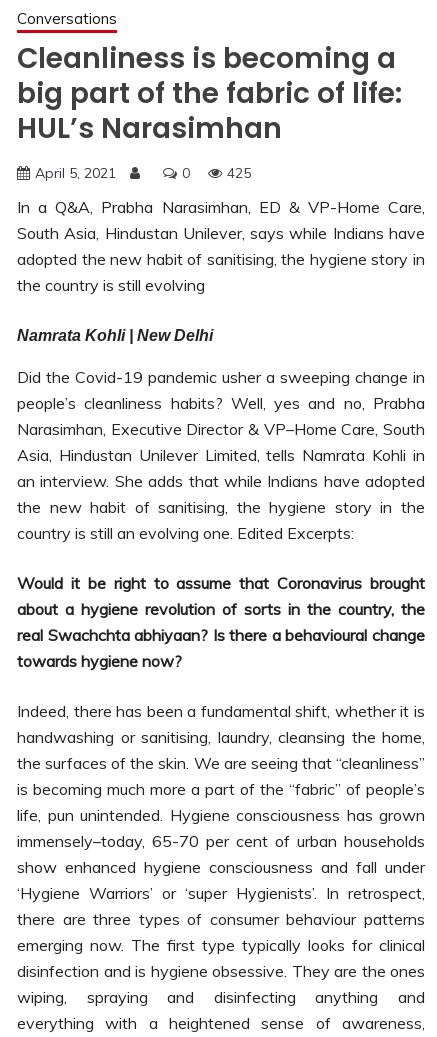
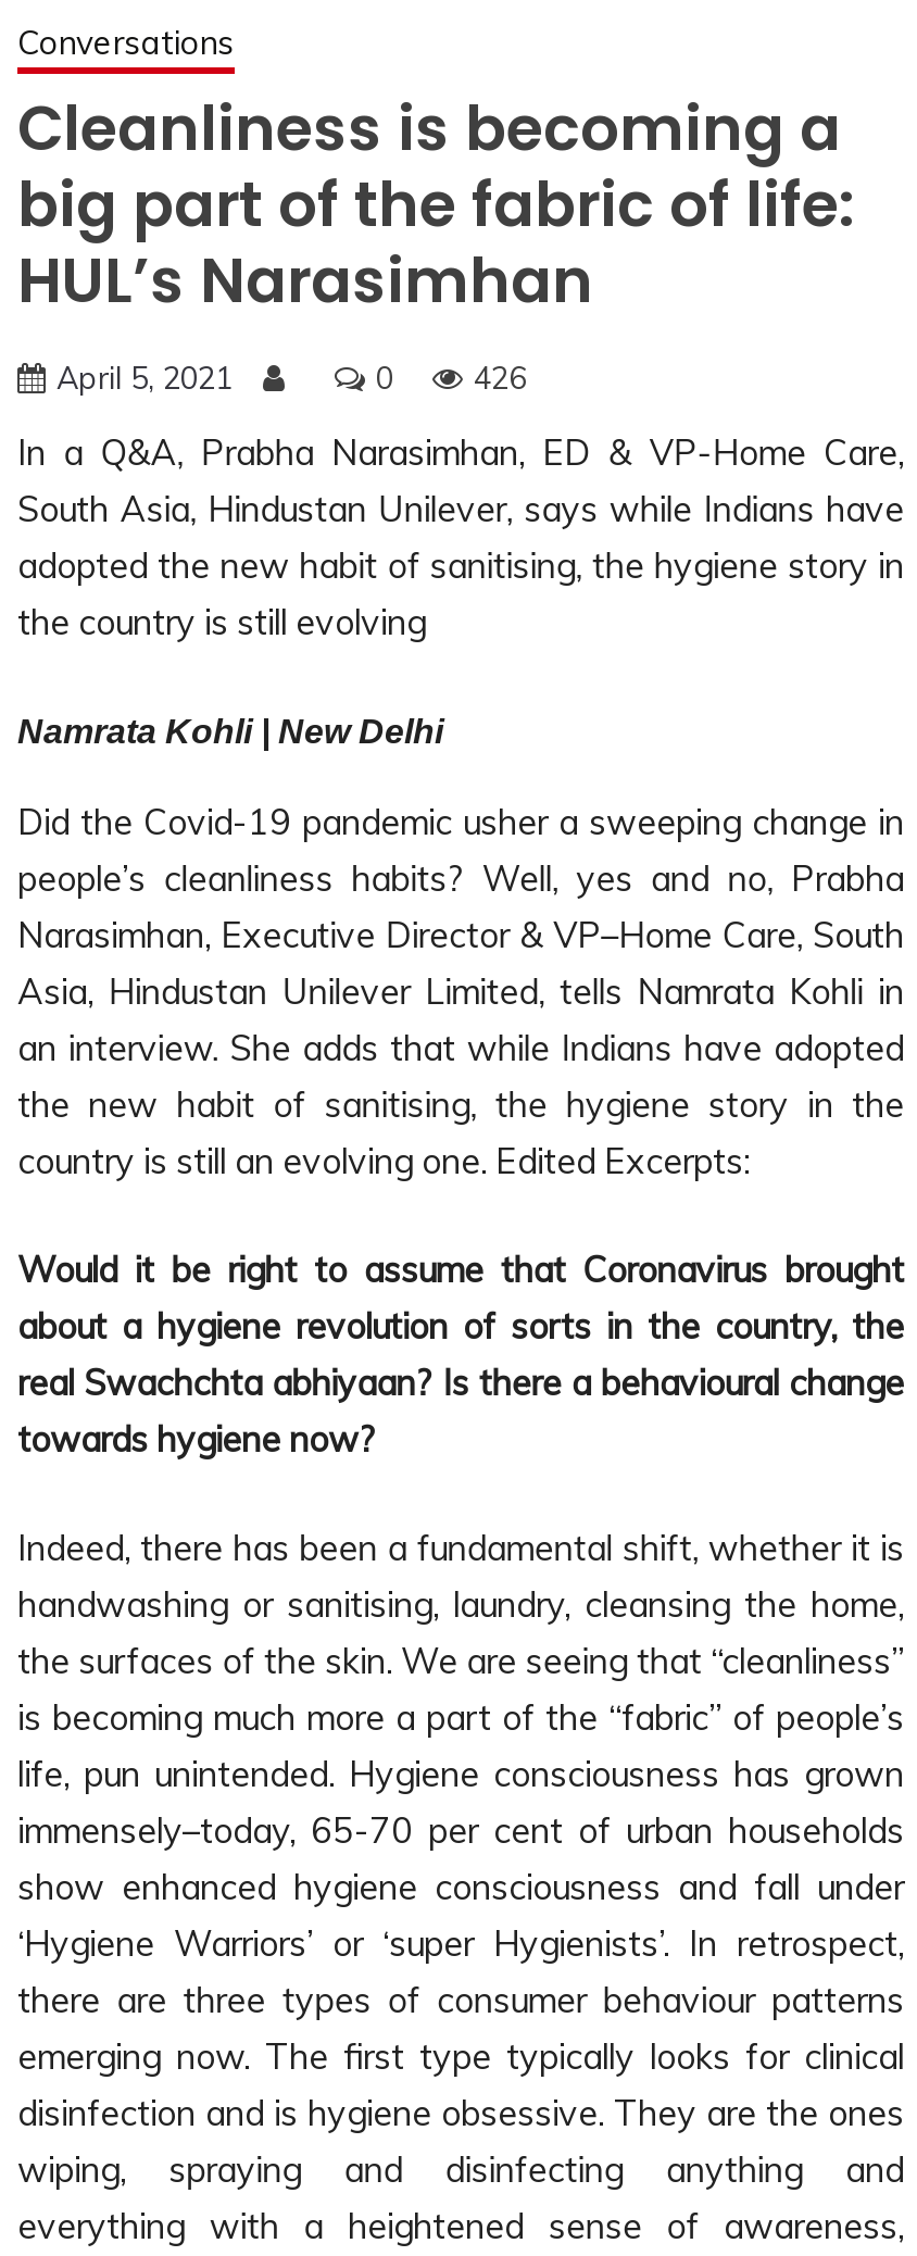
[227,164,251,182] 425 -> [474,359,526,398] 426

